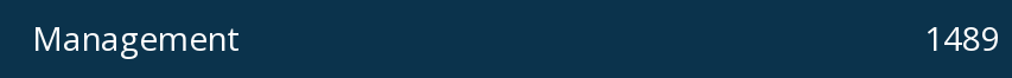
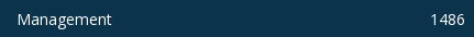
[924,16,1000,61] 1489 -> [430,9,465,29] 1486

